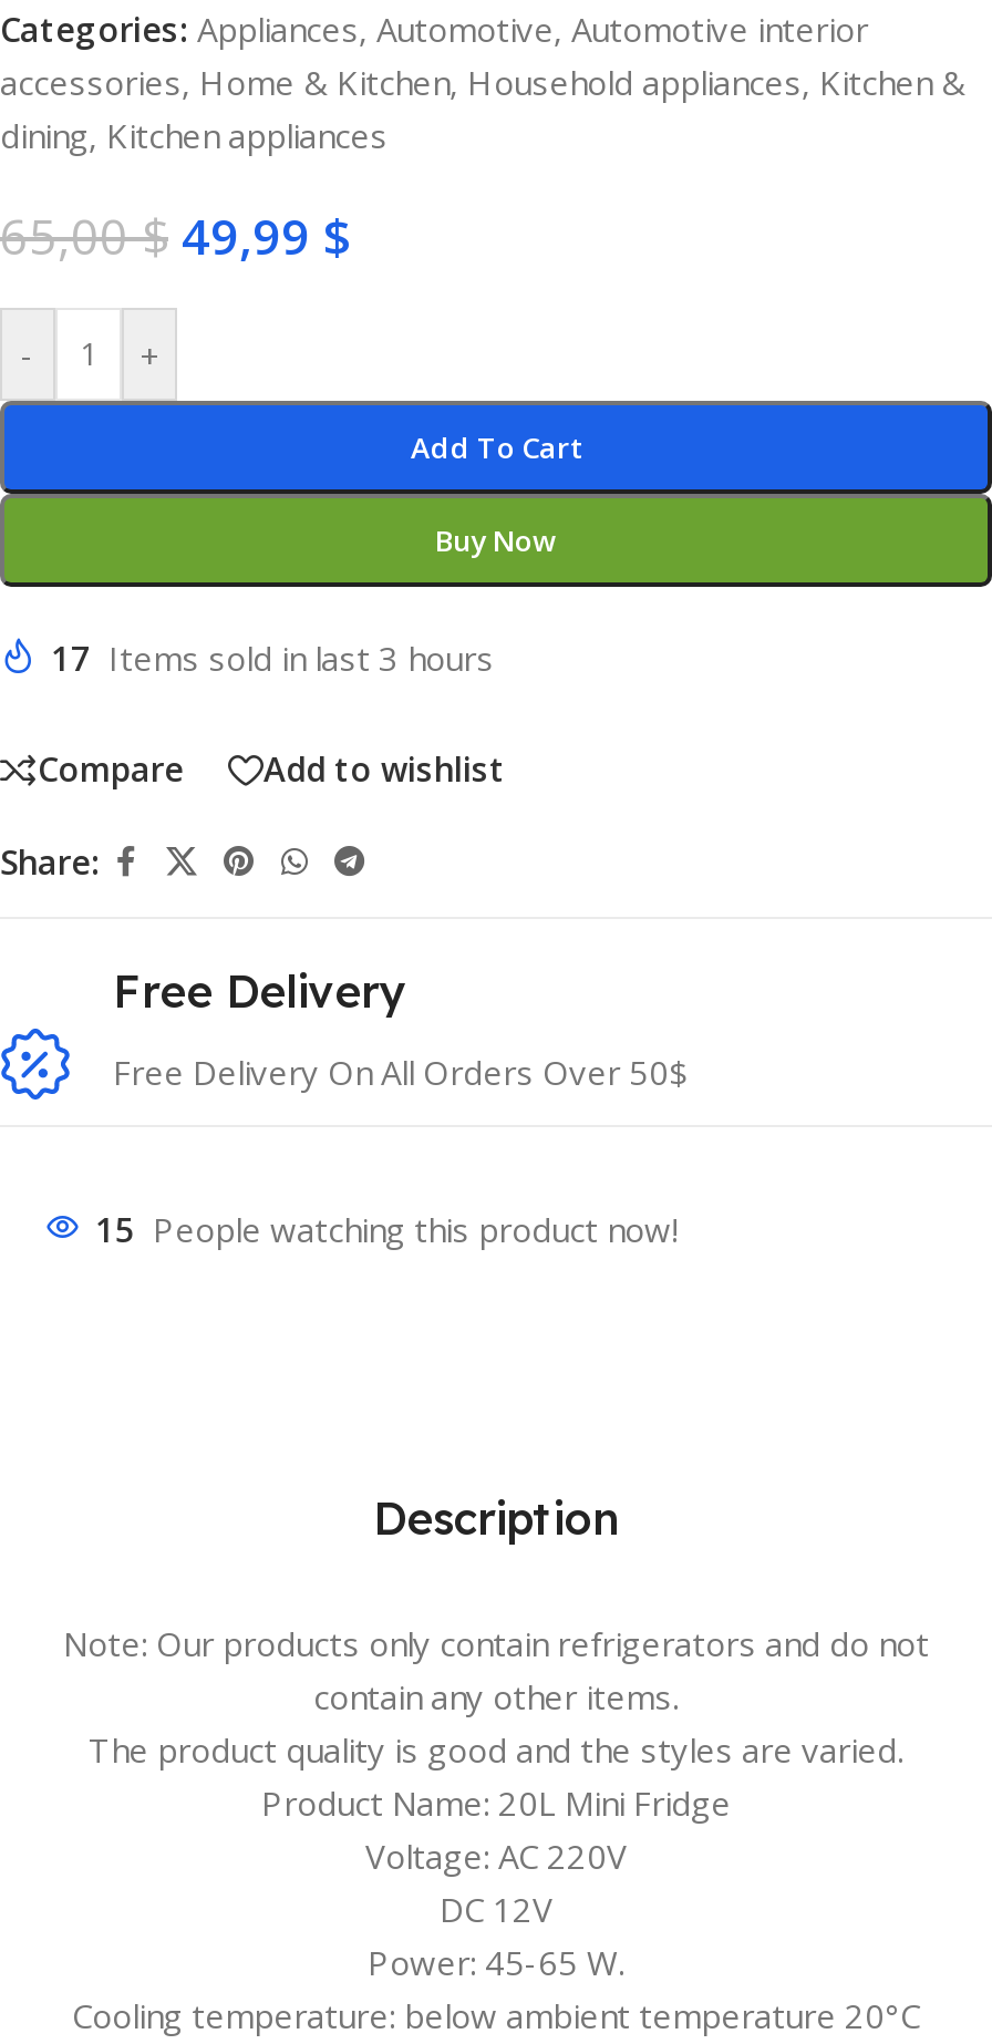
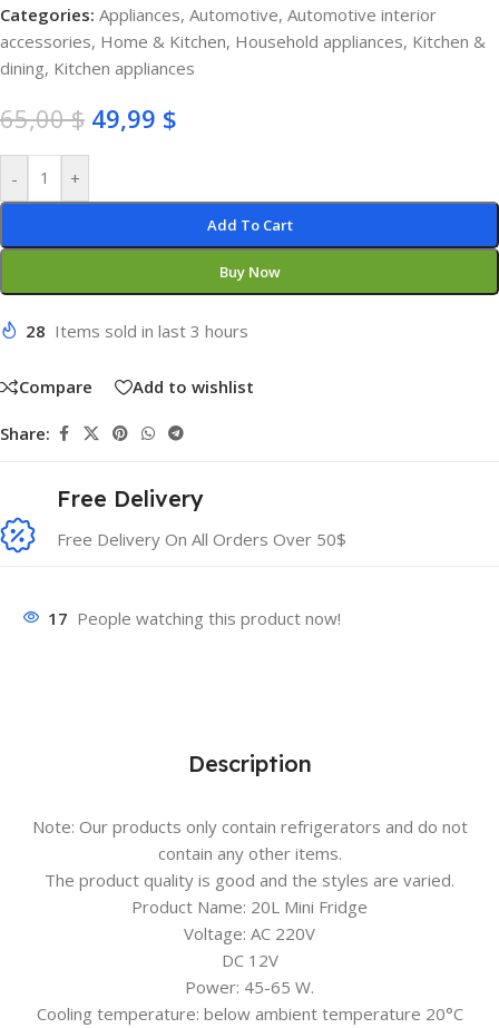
[51,636,494,680] 17 Items sold in last 3 hours -> [26,320,248,342] 28 Items sold in last 3 hours
[95,1208,678,1252] 15 People watching this product now! -> [48,608,341,630] 17 People watching this product now!

